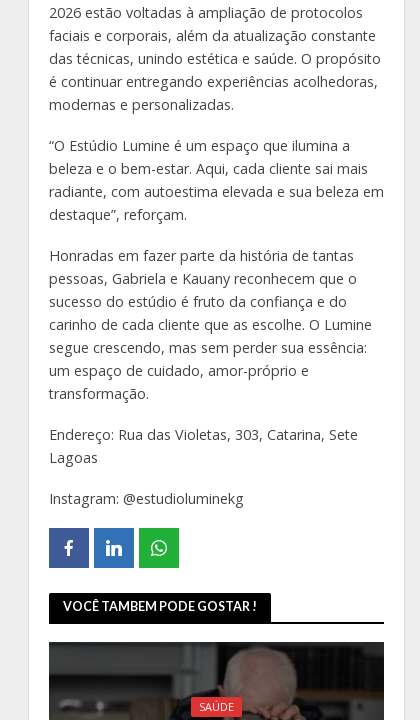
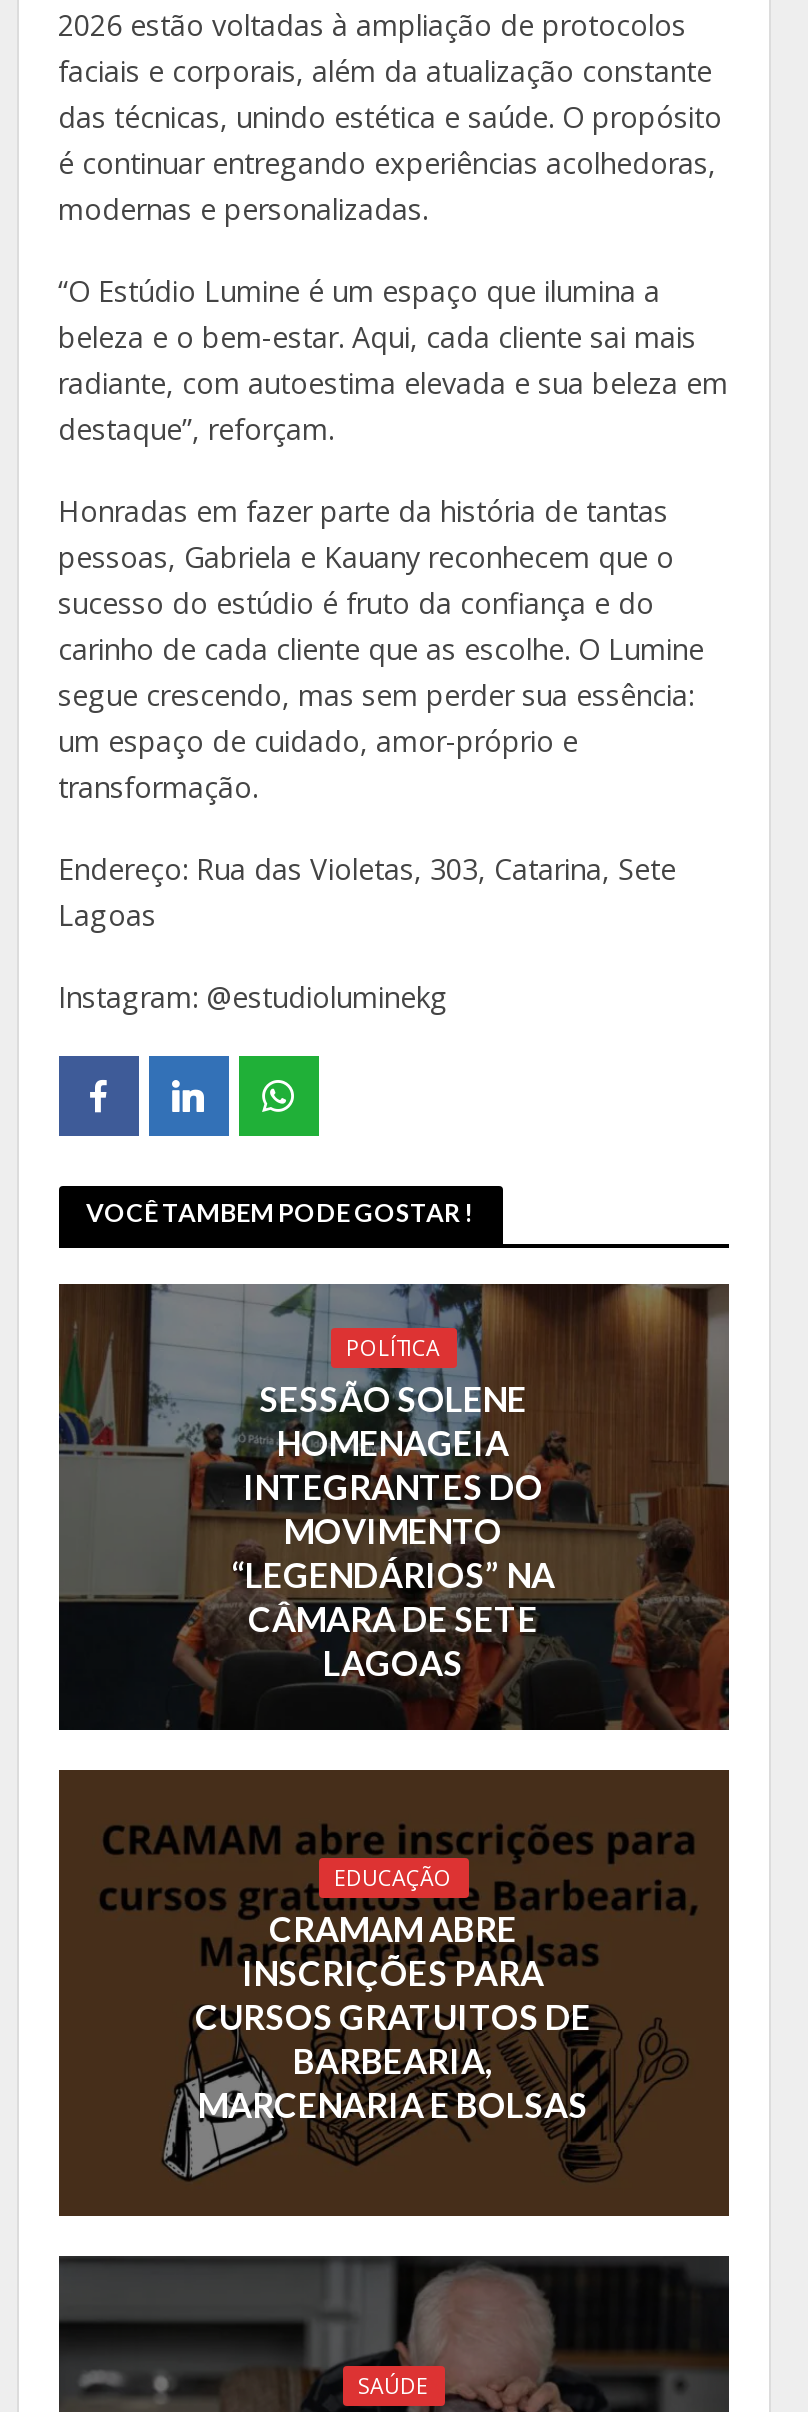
none -> [59,1284,729,1732] [image] | POLÍTICA | SESSÃO SOLENE | HOMENAGEIA | INTEGRANTES DO | MOVIMENTO | “LEGENDÁRIOS” NA | CÂMARA DE SETE | LAGOAS
none -> [59,1768,729,2220] [image] | EDUCAÇÃO | CRAMAM ABRE | INSCRIÇÕES PARA | CURSOS GRATUITOS DE | BARBEARIA, | MARCENARIA E BOLSAS

